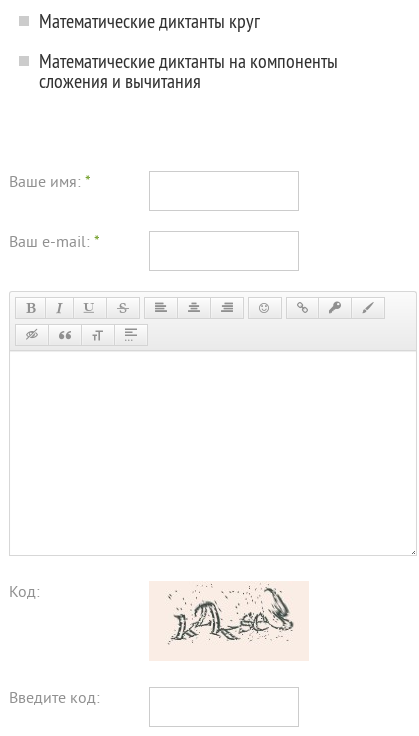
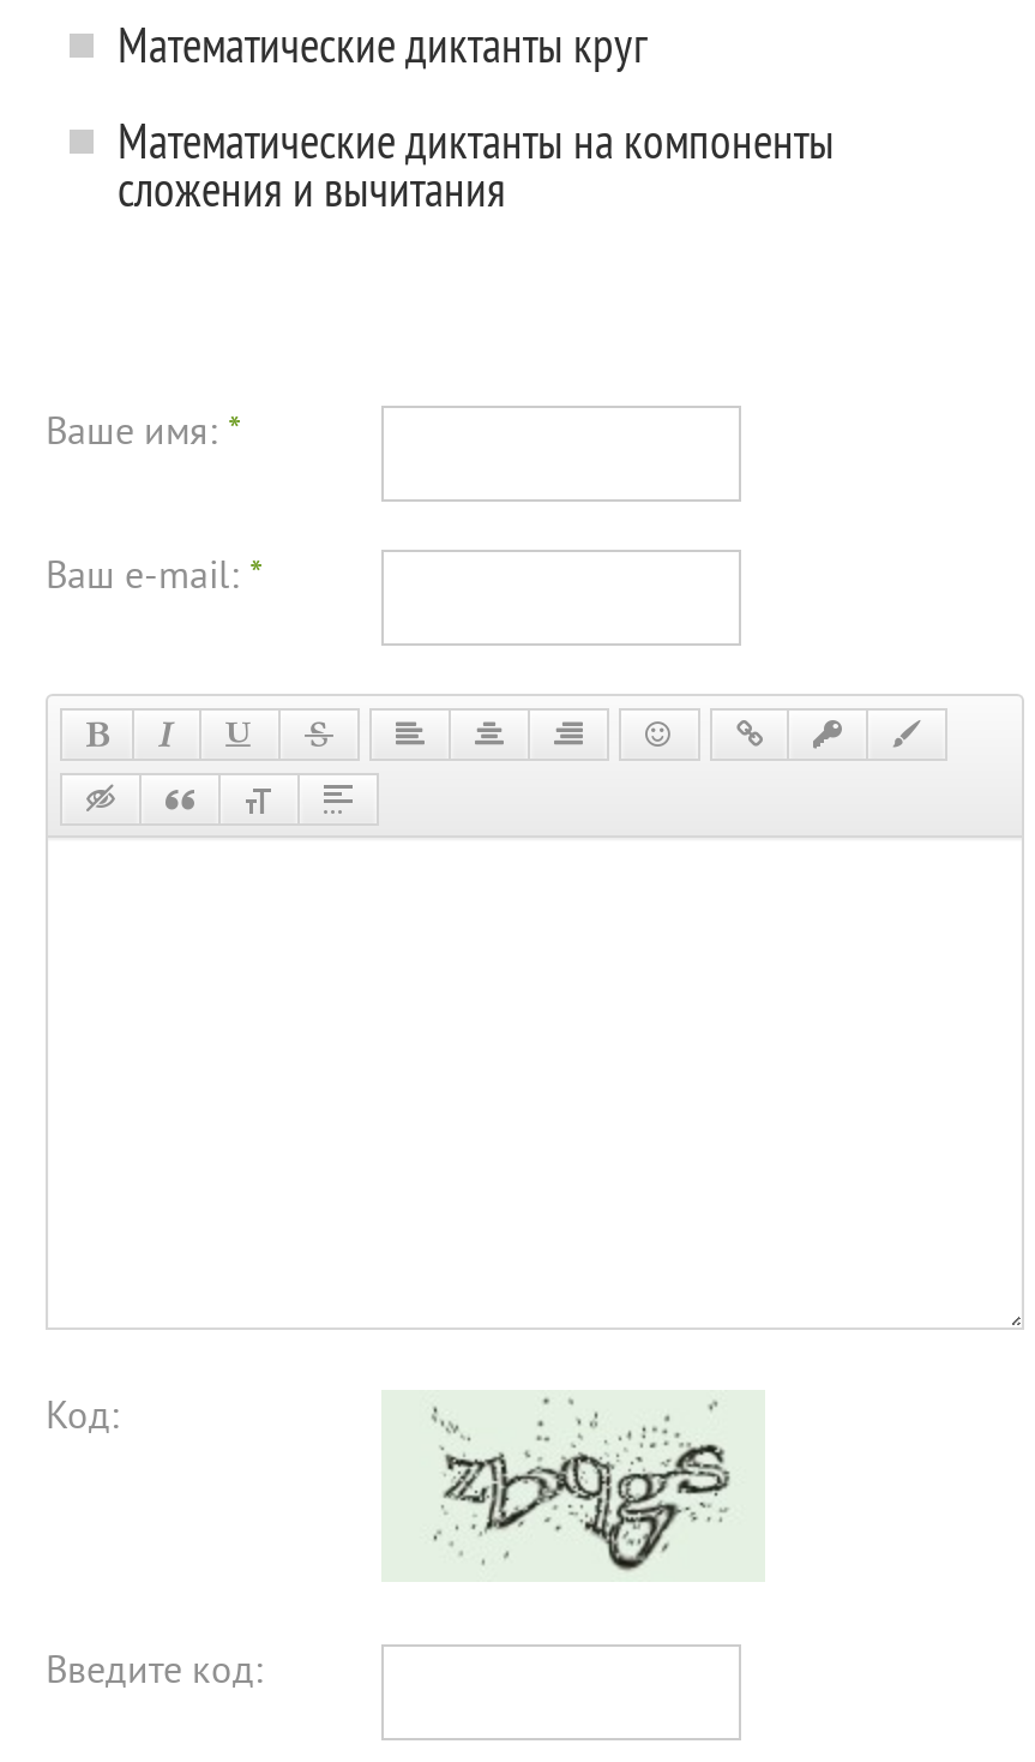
[150,582,308,660] [image] -> [384,1390,763,1582] [image]

